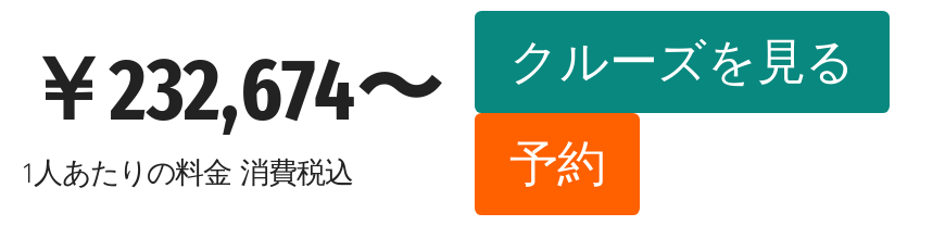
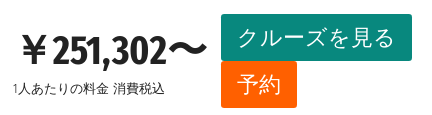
[23,32,855,144] ￥232,674〜 クルーズを見る -> [13,24,396,75] ￥251,302〜 クルーズを見る

